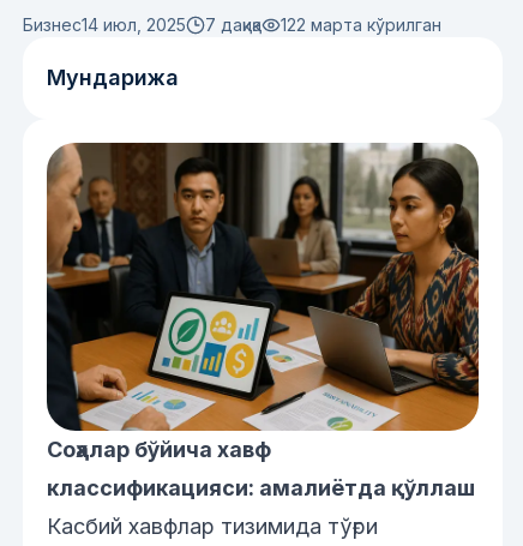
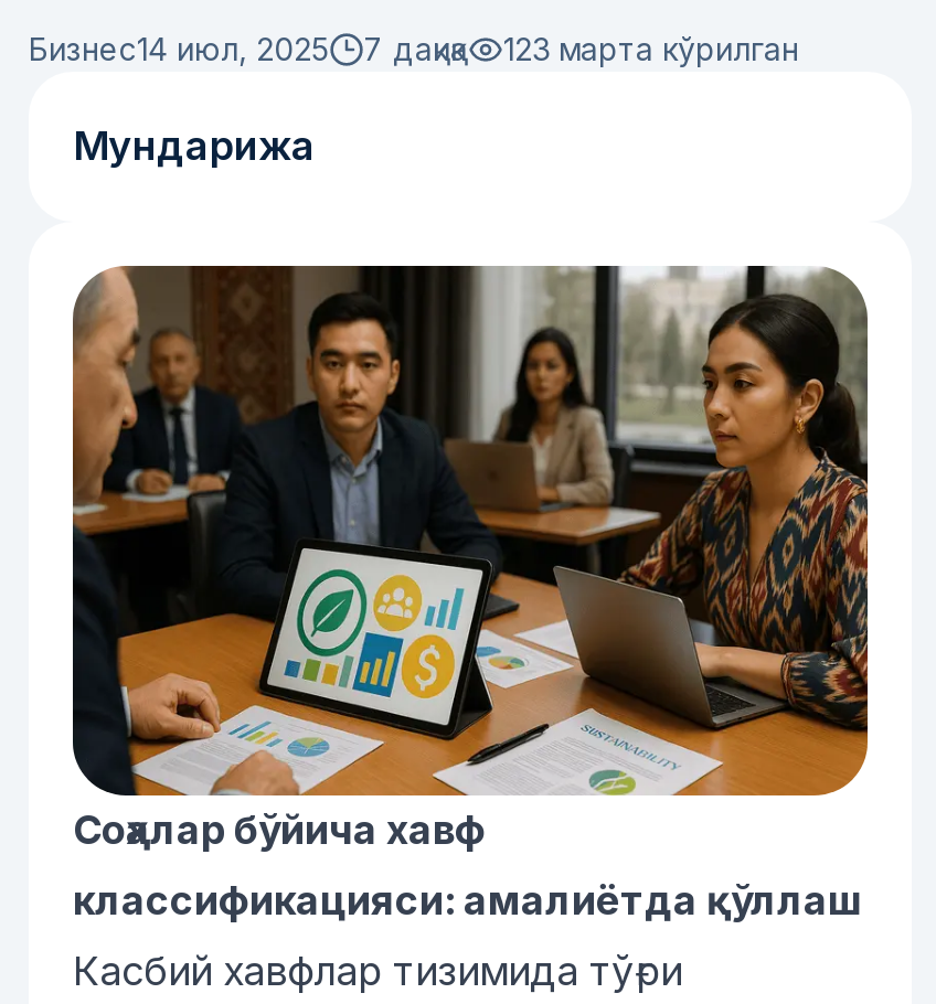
[281,14,441,35] 122 марта кўрилган -> [503,30,799,67] 123 марта кўрилган

